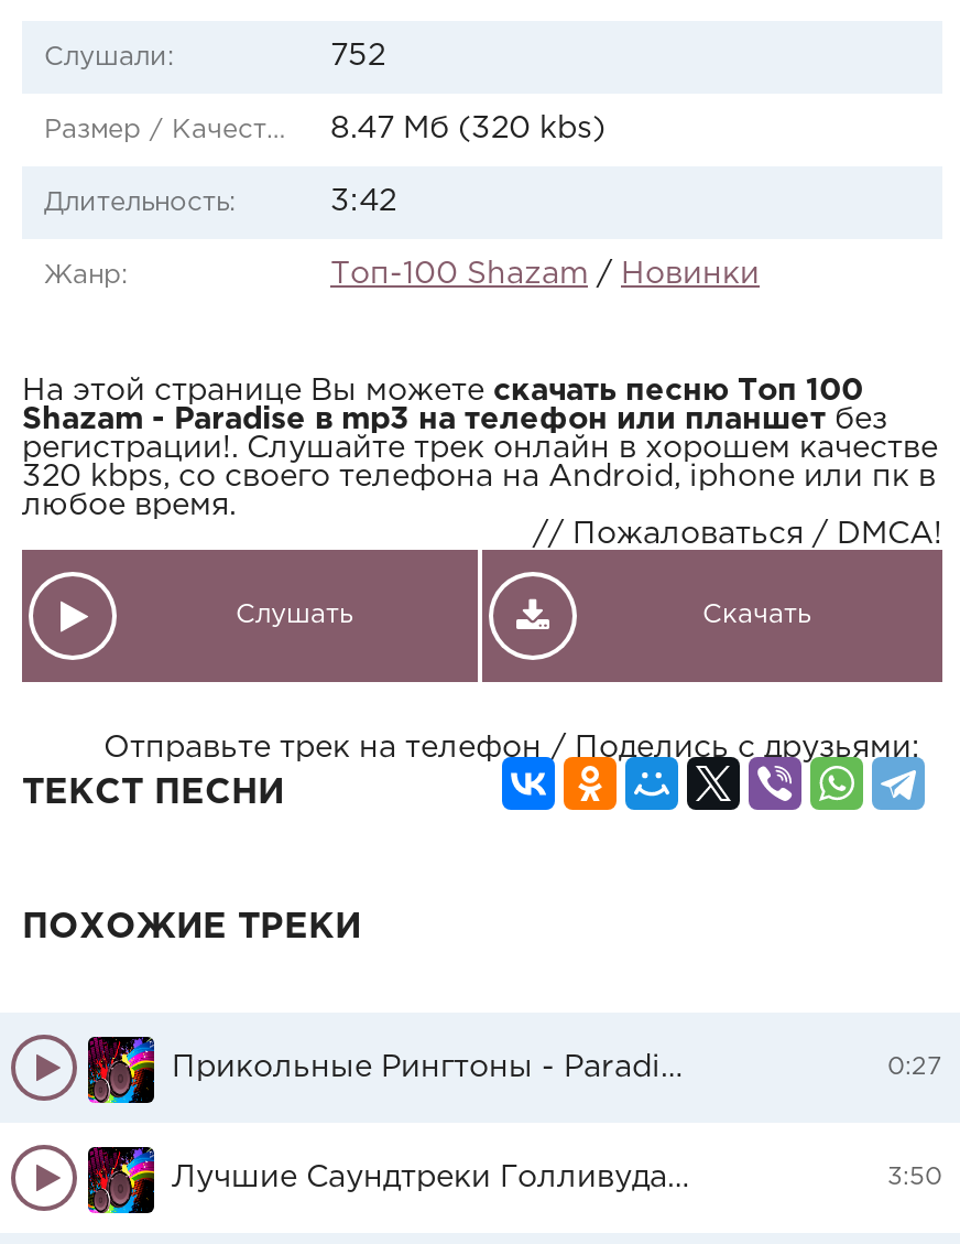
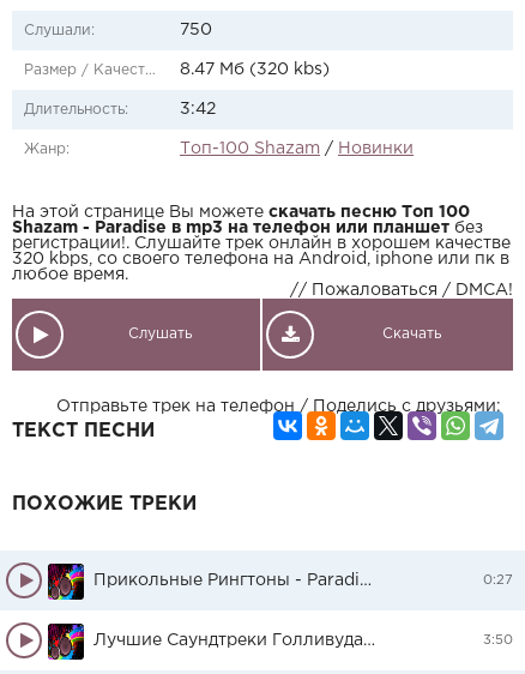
[330,43,385,69] 752 -> [180,23,212,37] 750

